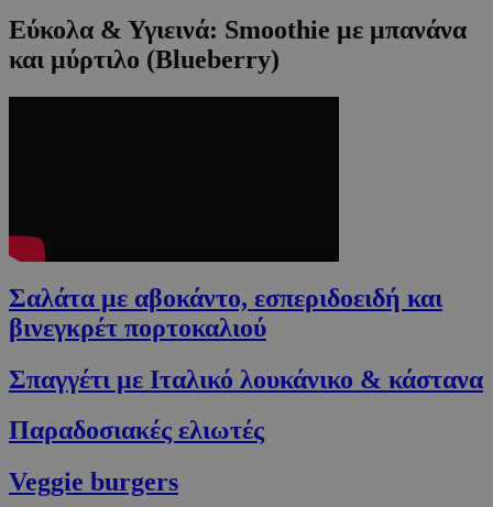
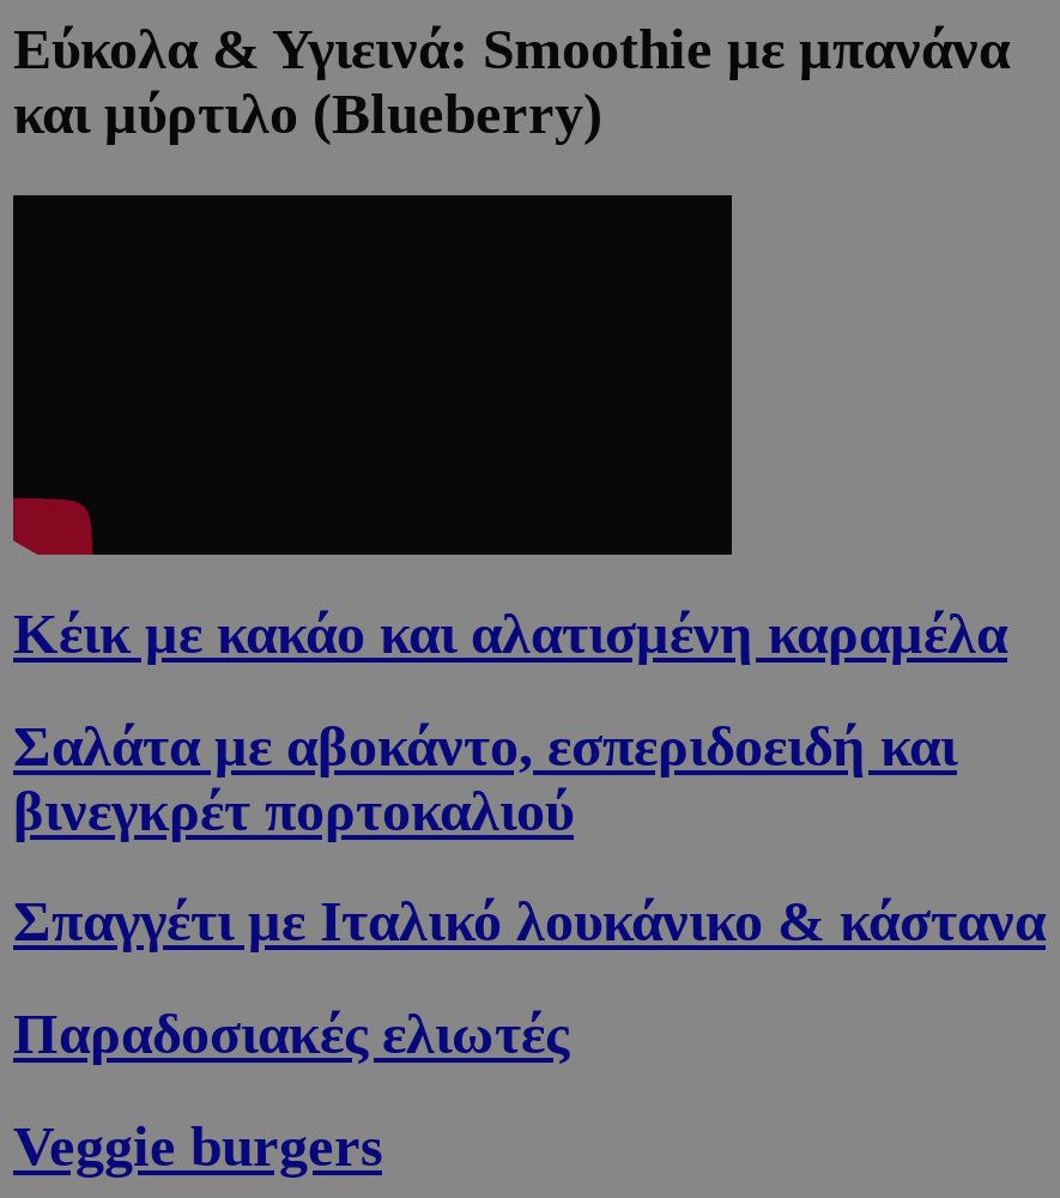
none -> [13,602,1007,664] Κέικ με κακάο και αλατισμένη καραμέλα

